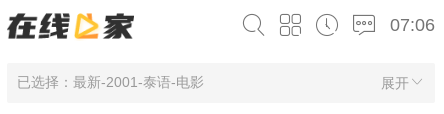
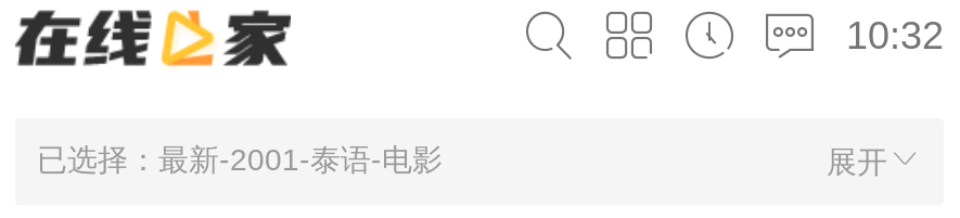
[390,15,435,35] 07:06 -> [846,14,944,57] 10:32

